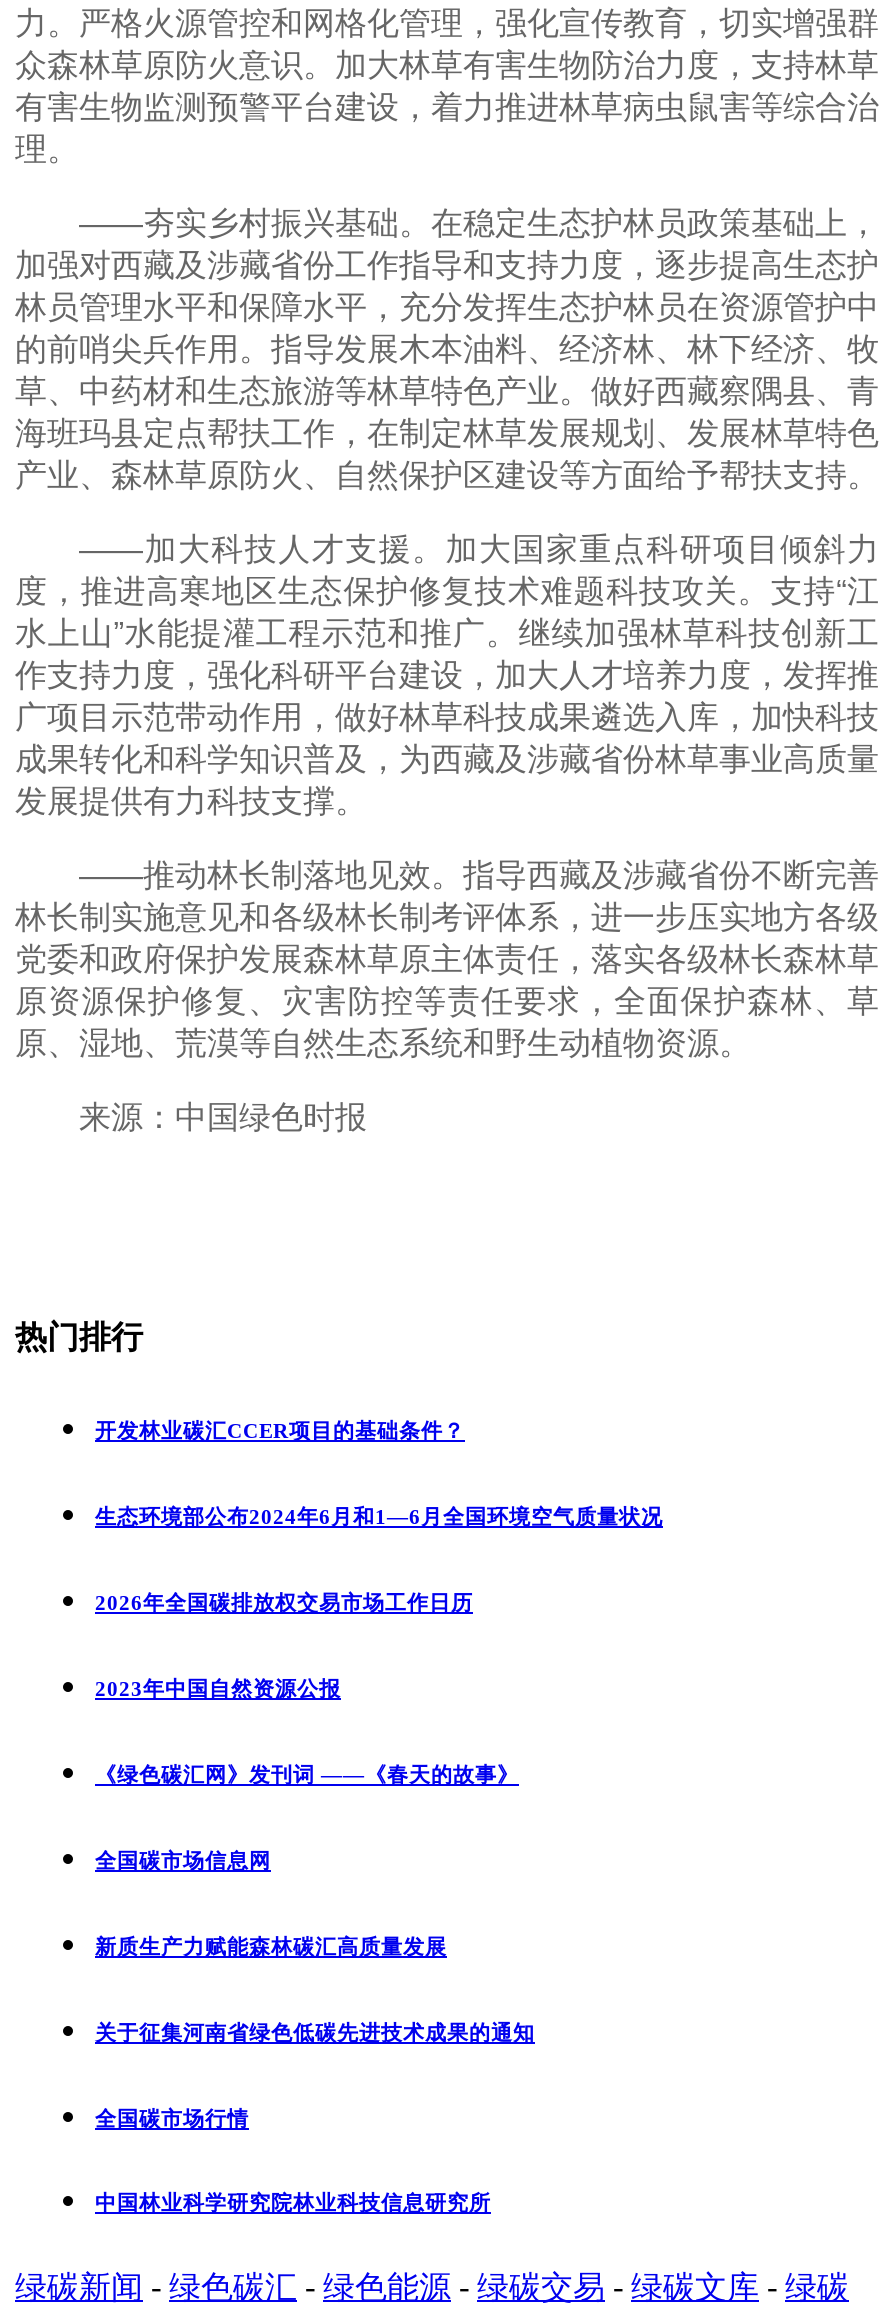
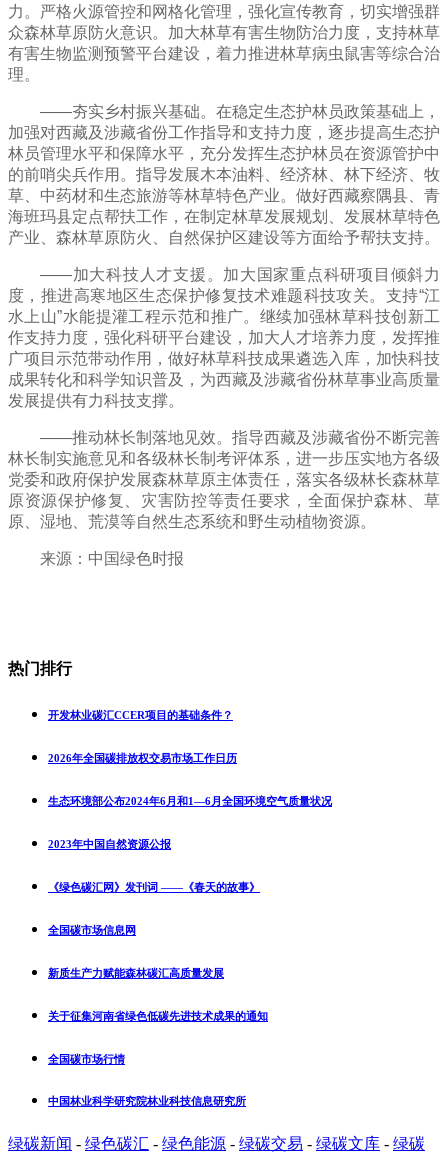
moved [95,1503,663,1527] -> [48,795,332,807]: 生态环境部公布2024年6月和1—6月全国环境空气质量状况
moved [95,1589,473,1613] -> [48,752,237,764]: 2026年全国碳排放权交易市场工作日历

